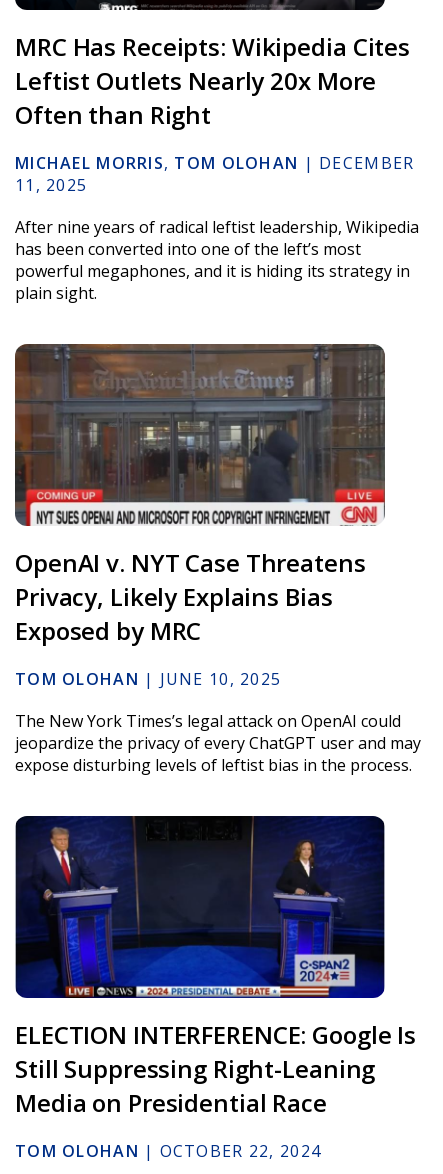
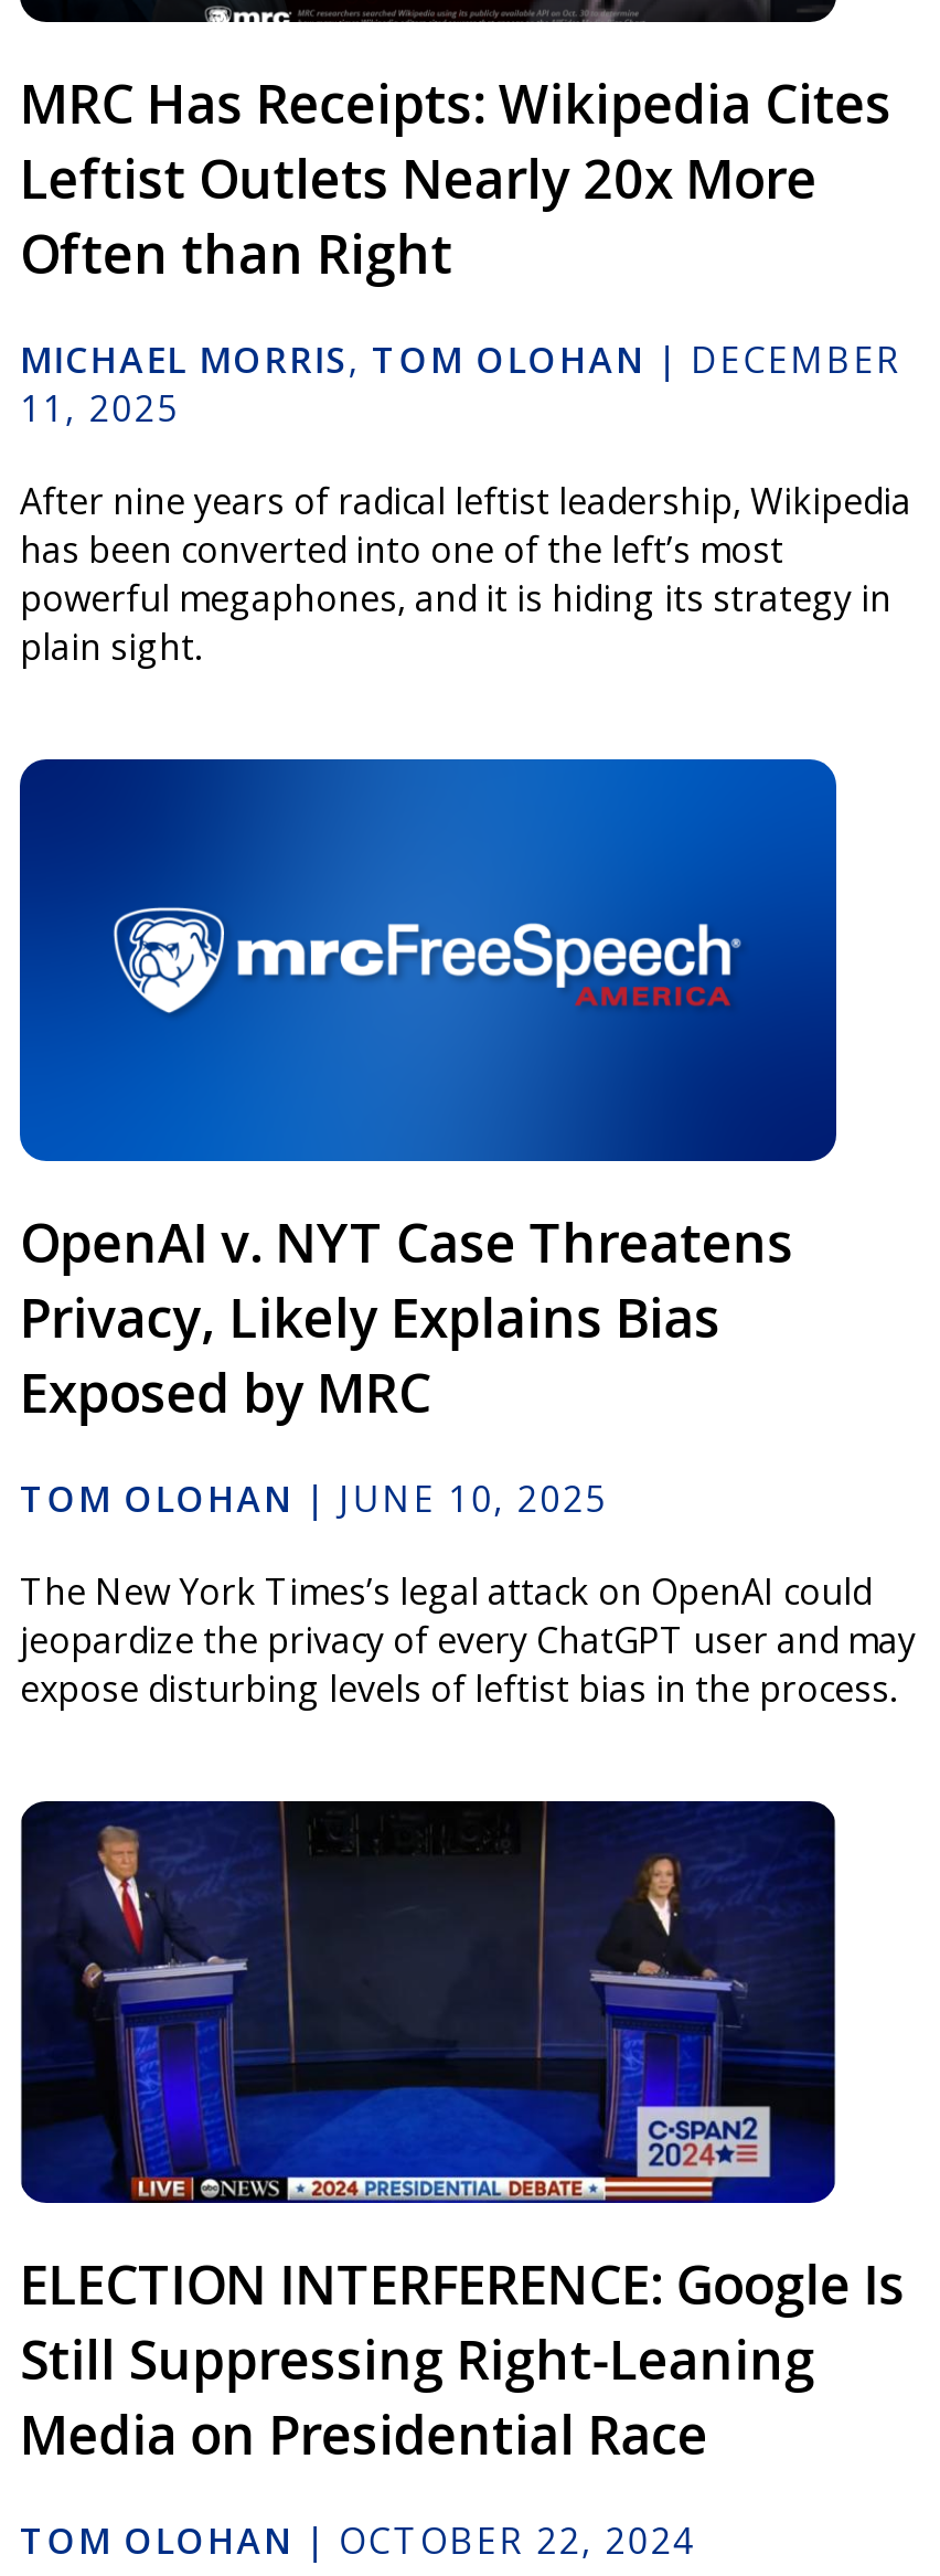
[14,343,386,527] [image] -> [18,757,838,1163] [image]

